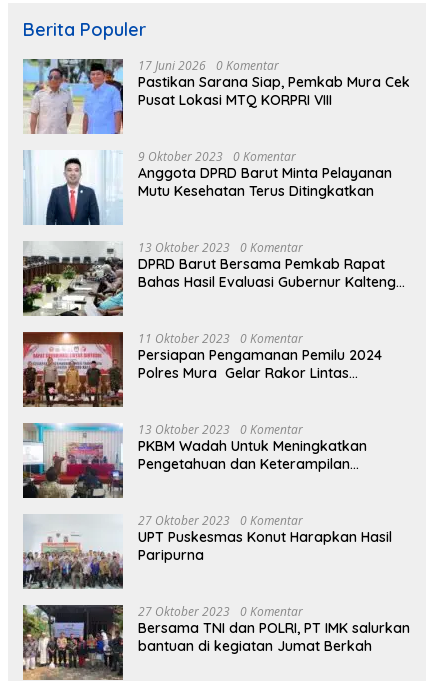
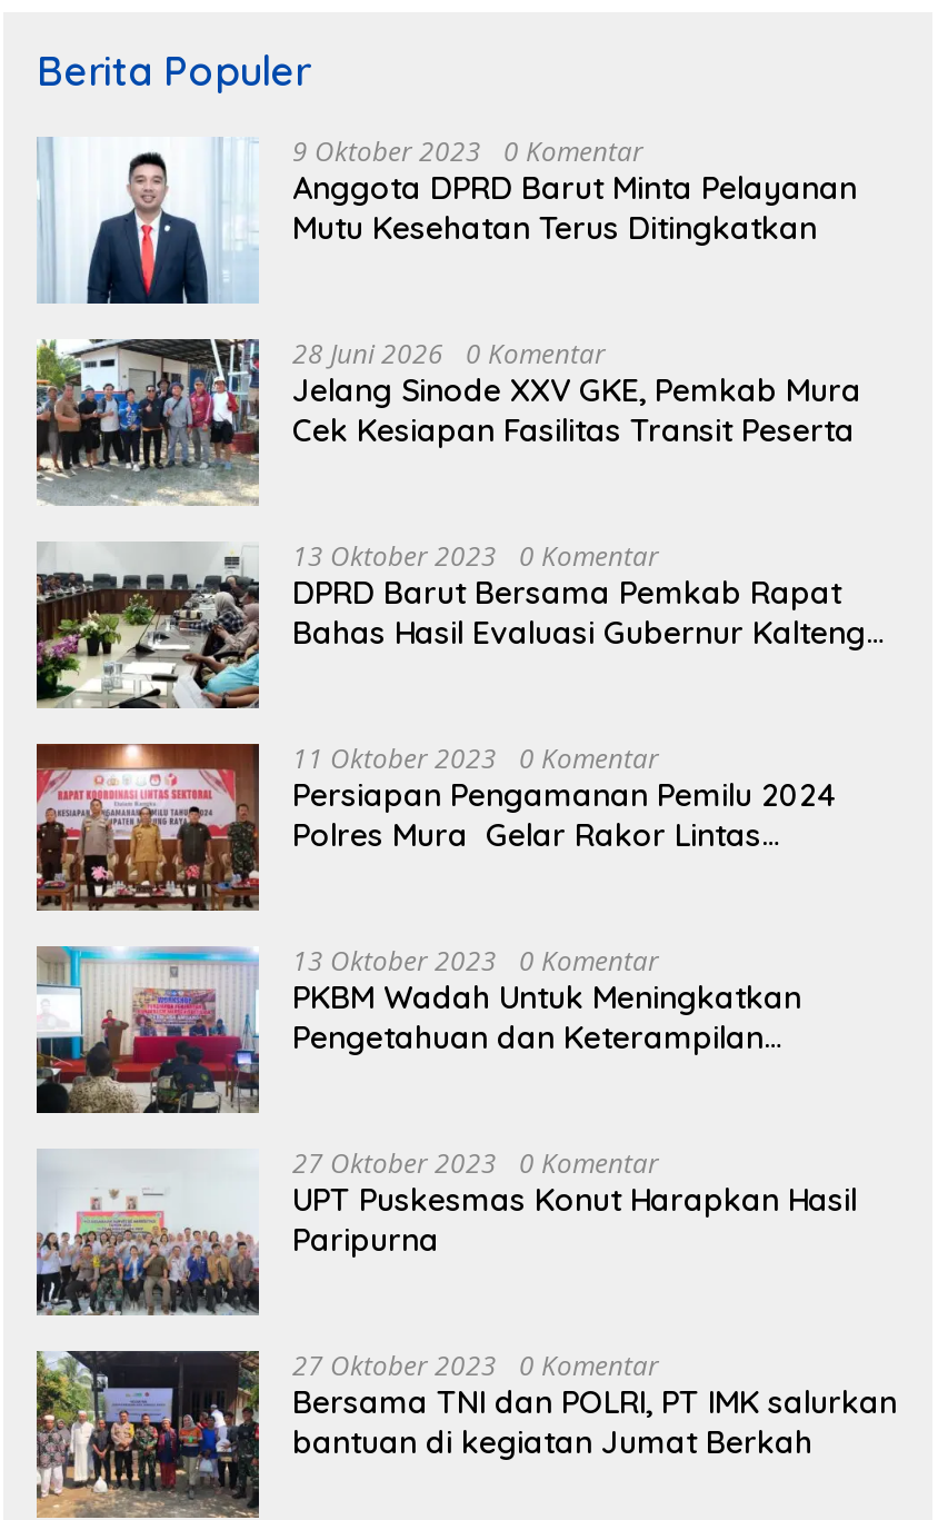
[23,57,410,135] [image] | 17 Juni 2026 0 Komentar | Pastikan Sarana Siap, Pemkab Mura Cek | Pusat Lokasi MTQ KORPRI VIII -> none
moved [24,148,392,226] -> [39,131,857,306]: [image] | 9 Oktober 2023 0 Komentar | Anggota DPRD Barut Minta Pelayanan | Mutu Kesehatan Terus Ditingkatkan
none -> [34,334,861,506] [image] | 28 Juni 2026 0 Komentar | Jelang Sinode XXV GKE, Pemkab Mura | Cek Kesiapan Fasilitas Transit Peserta

